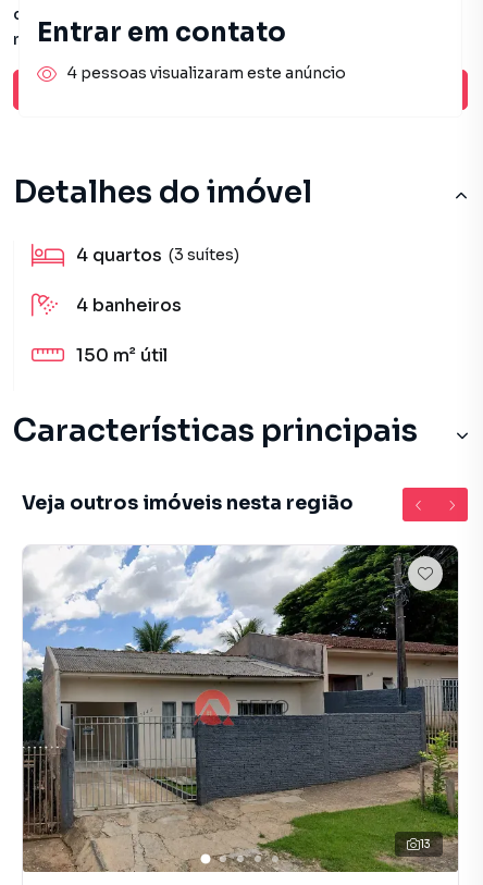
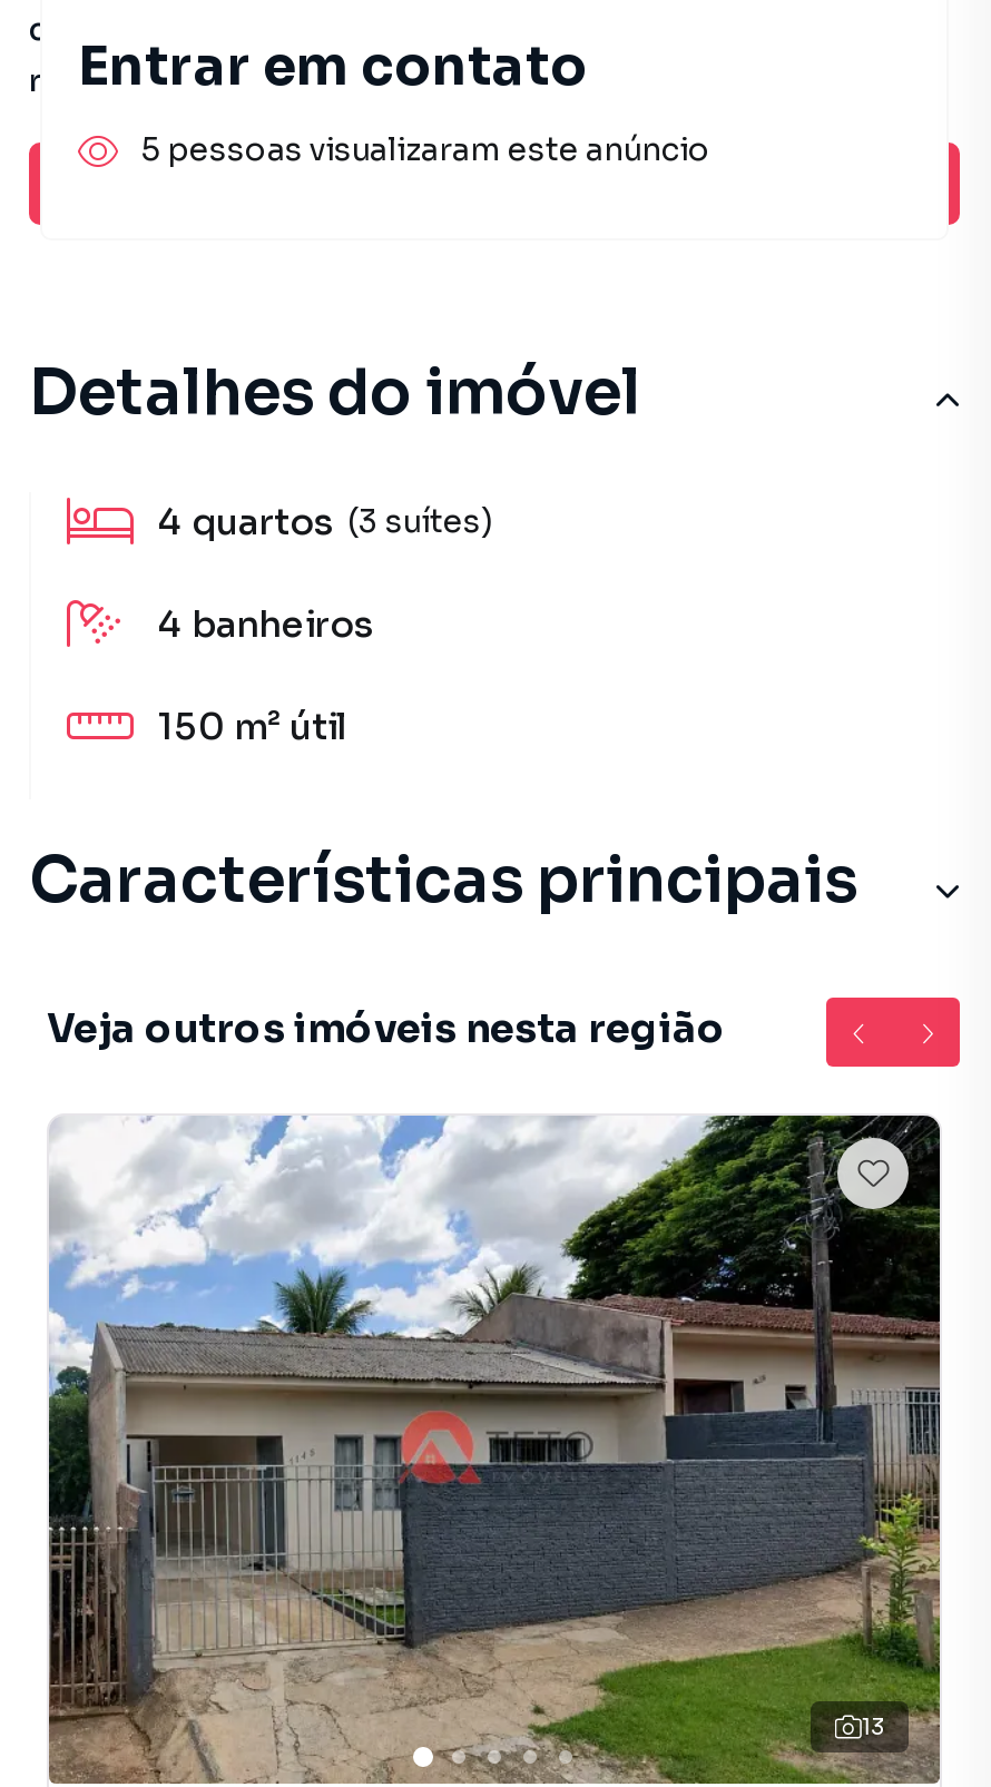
[67,63,346,83] 4 pessoas visualizaram este anúncio -> [140,129,710,169] 5 pessoas visualizaram este anúncio

